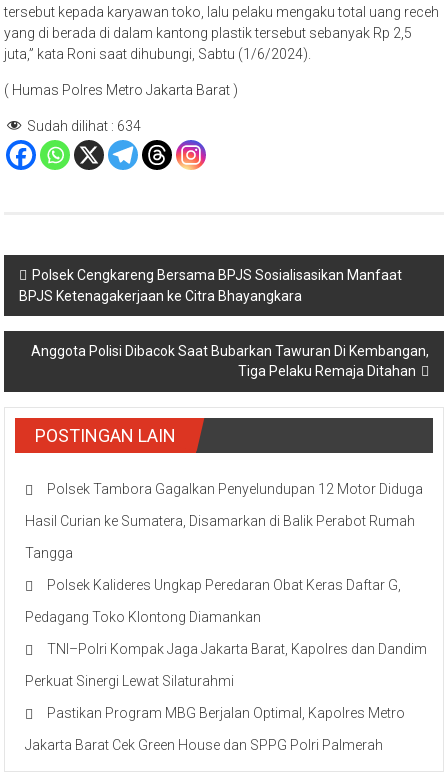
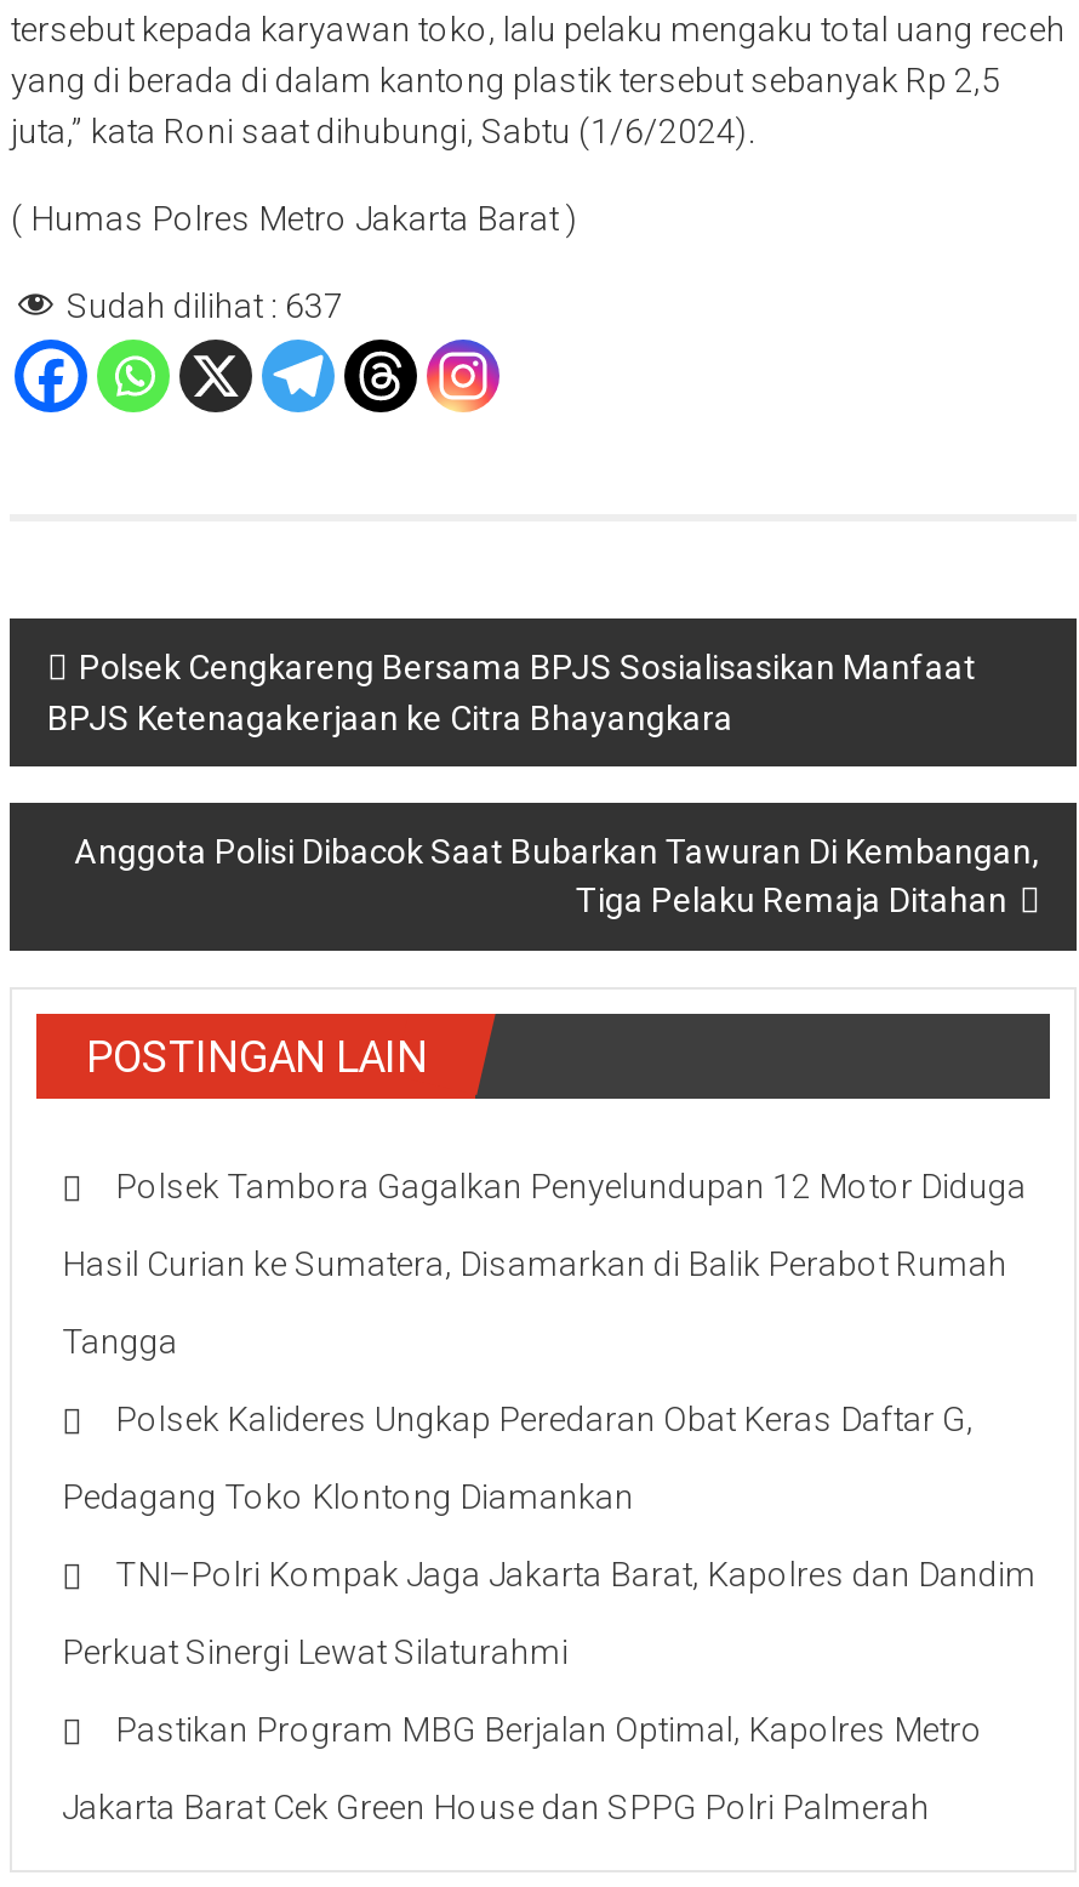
[27,118,141,134] Sudah dilihat : 634 -> [67,286,343,325] Sudah dilihat : 637

